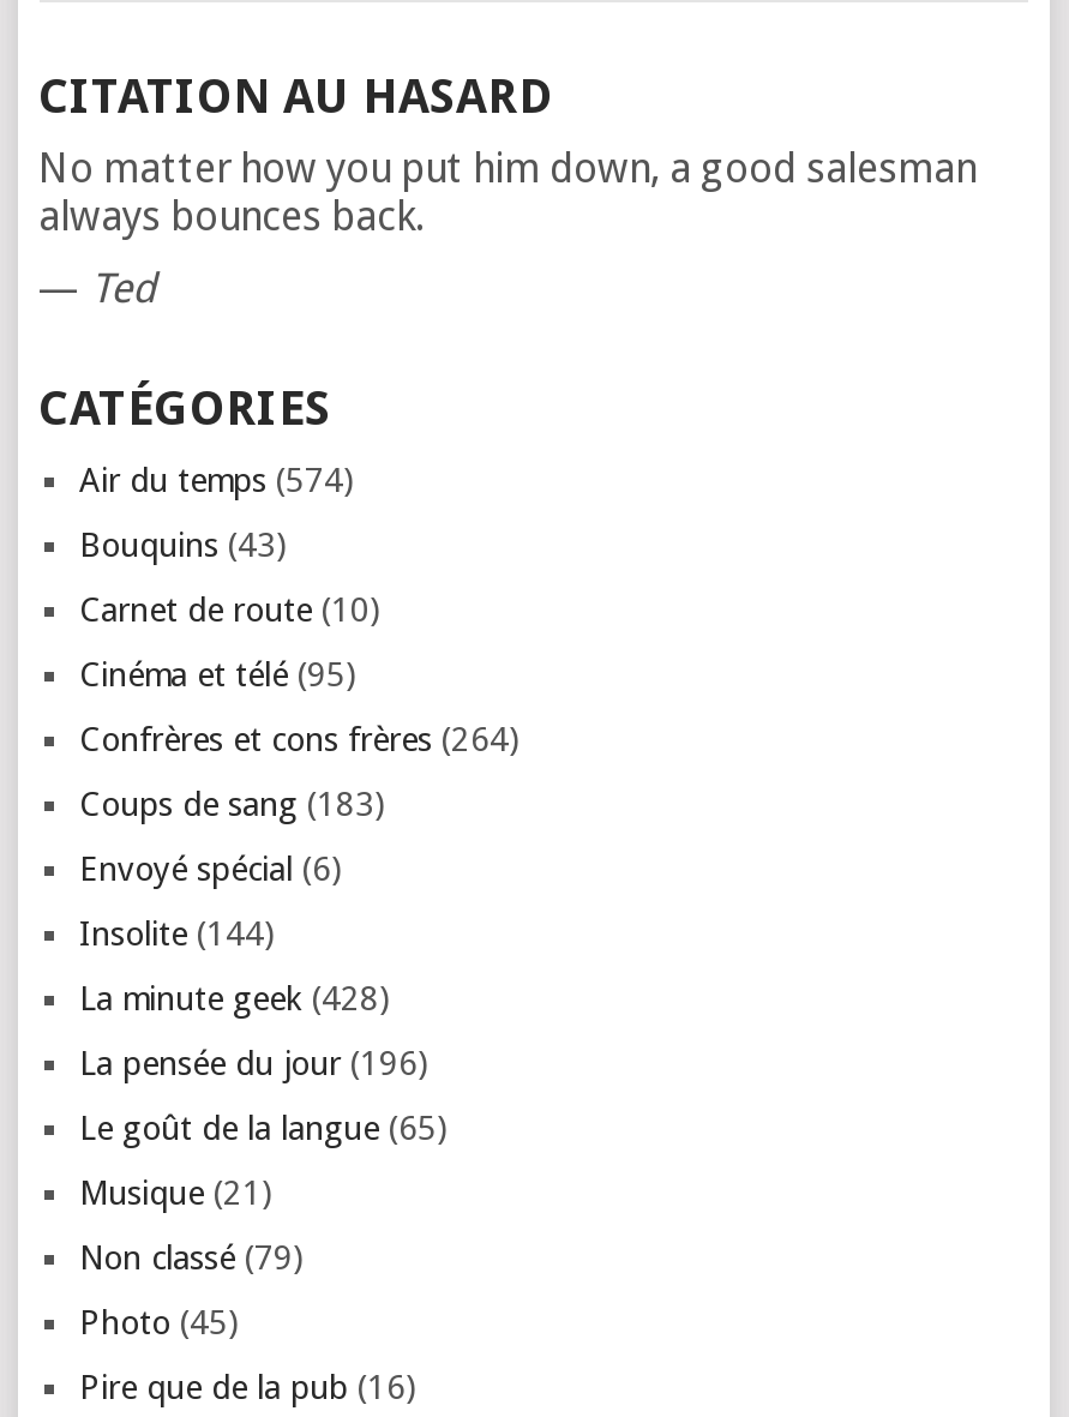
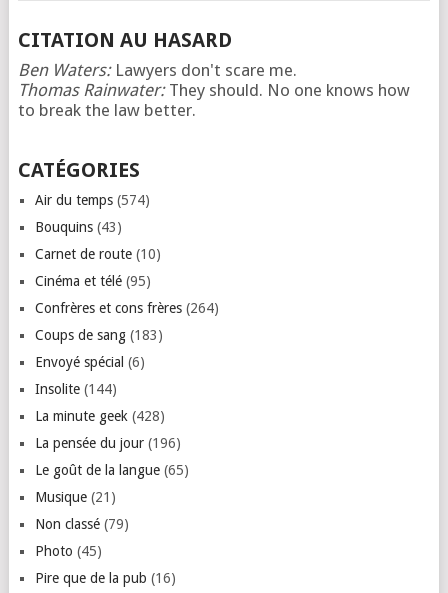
[38,144,977,312] No matter how you put him down, a good salesman | always bounces back. | — Ted -> [17,60,409,120] Ben Waters: Lawyers don't scare me. | Thomas Rainwater: They should. No one knows how | to break the law better.

